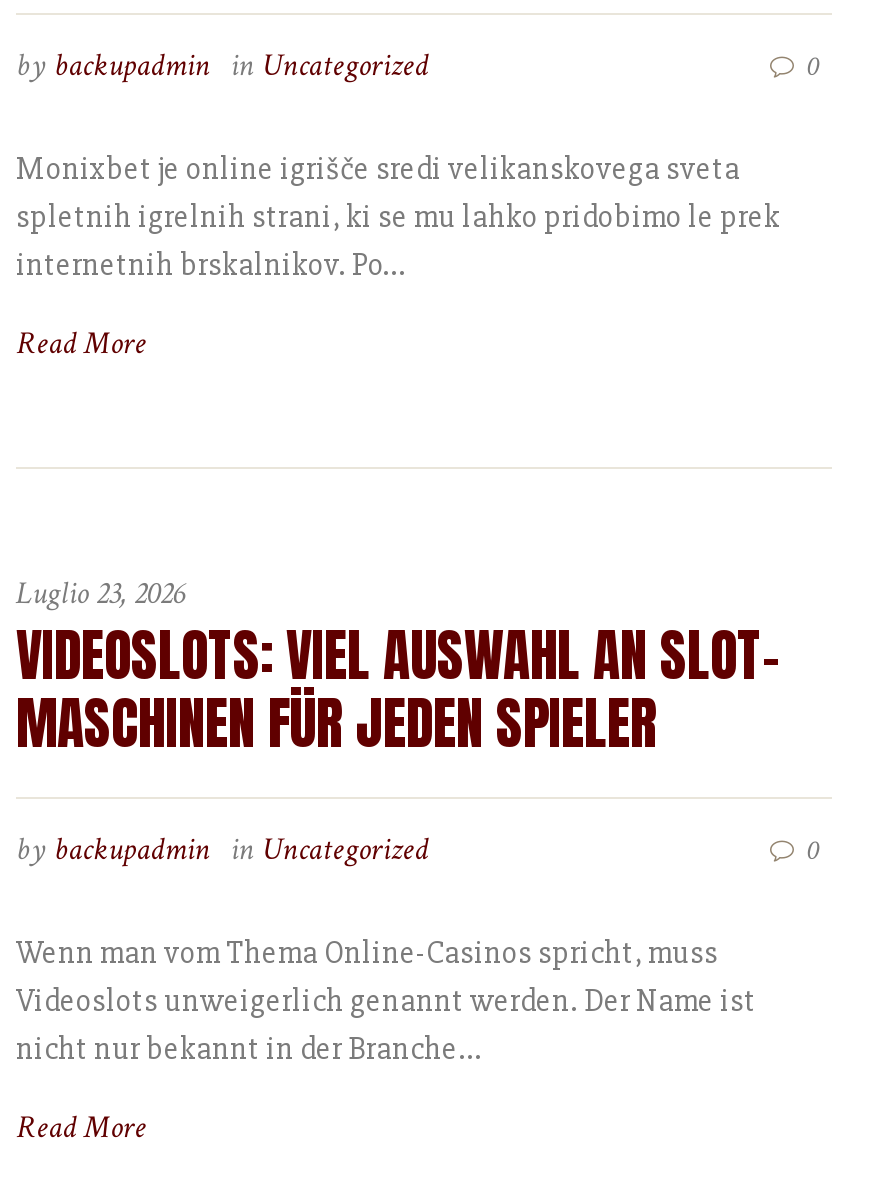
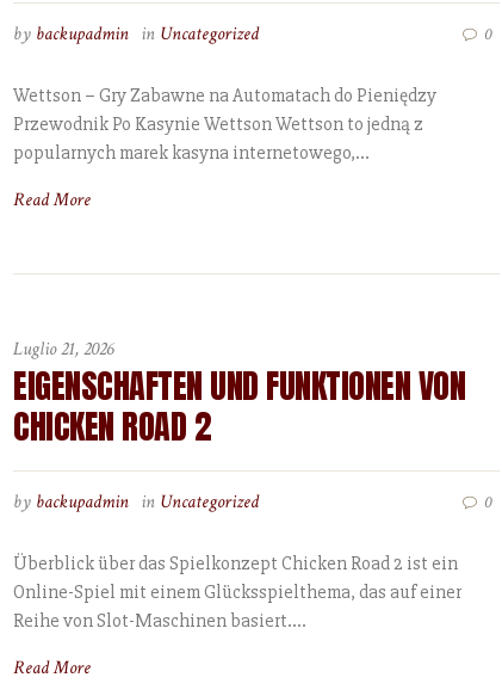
[16,149,780,285] Monixbet je online igrišče sredi velikanskovega sveta | spletnih igrelnih strani, ki se mu lahko pridobimo le prek | internetnih brskalnikov. Po... -> [13,84,436,165] Wettson – Gry Zabawne na Automatach do Pieniędzy | Przewodnik Po Kasynie Wettson Wettson to jedną z | popularnych marek kasyna internetowego,...
[16,573,779,765] Luglio 23, 2026 | VIDEOSLOTS: VIEL AUSWAHL AN SLOT- | MASCHINEN FÜR JEDEN SPIELER -> [13,337,465,452] Luglio 21, 2026 | EIGENSCHAFTEN UND FUNKTIONEN VON | CHICKEN ROAD 2
[16,933,756,1069] Wenn man vom Thema Online-Casinos spricht, muss | Videoslots unweigerlich genannt werden. Der Name ist | nicht nur bekannt in der Branche... -> [13,552,461,633] Überblick über das Spielkonzept Chicken Road 2 ist ein | Online-Spiel mit einem Glücksspielthema, das auf einer | Reihe von Slot-Maschinen basiert....

